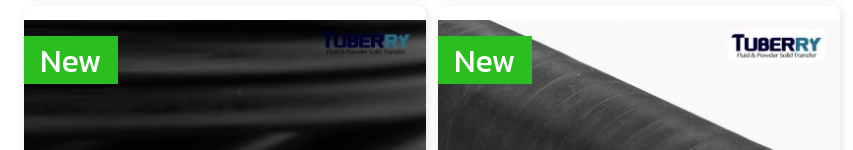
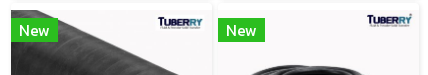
[454,36,516,84] New -> none
none -> [226,18,257,42] New

